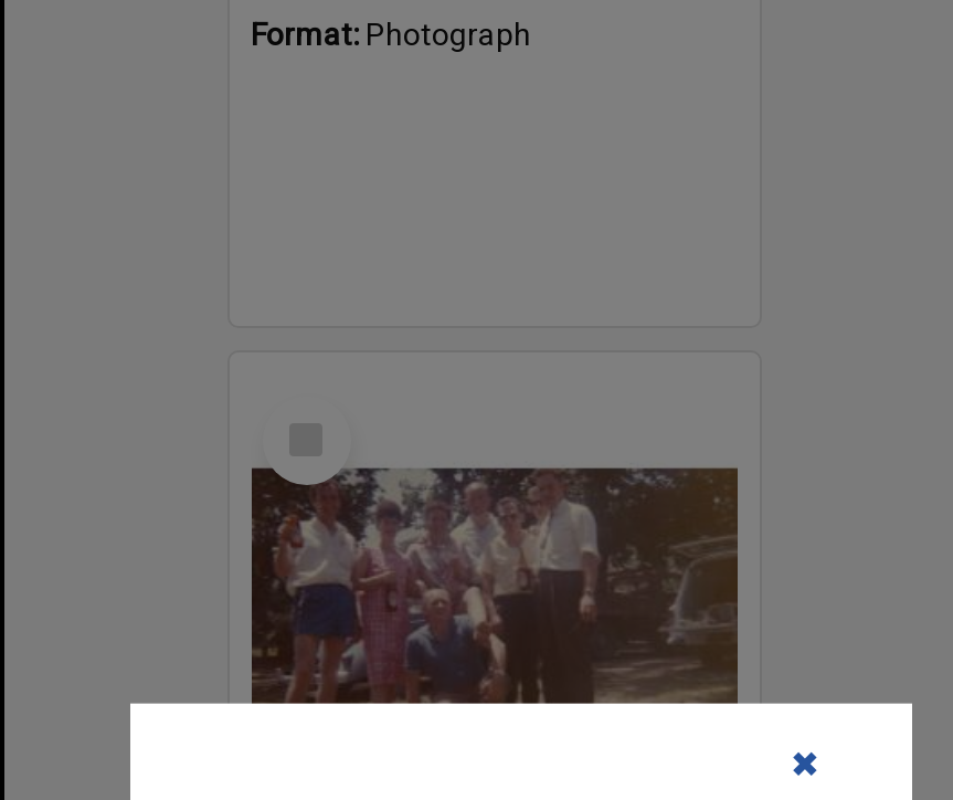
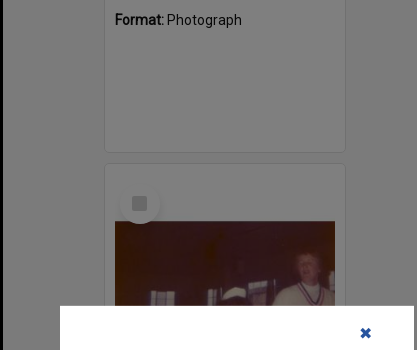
[252,467,738,704] [image] -> [131,217,334,306] [image]

